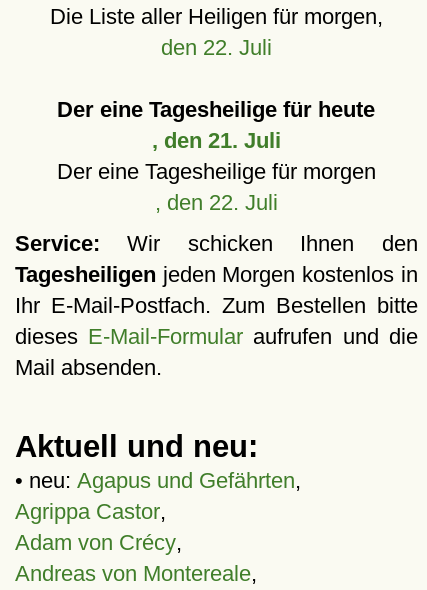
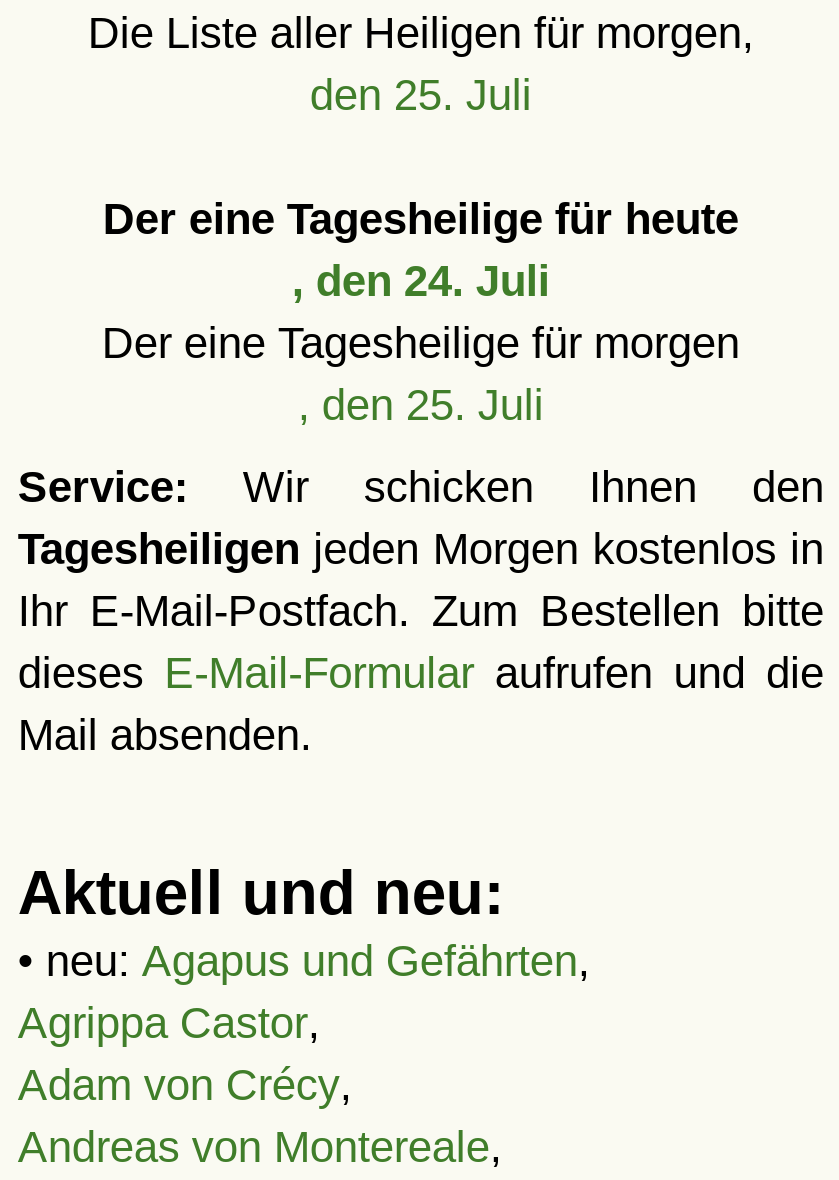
[161,35,272,60] den 22. Juli -> [310,70,532,120] den 25. Juli
[152,128,281,153] , den 21. Juli -> [292,256,550,306] , den 24. Juli
[155,190,278,215] , den 22. Juli -> [298,380,544,430] , den 25. Juli

